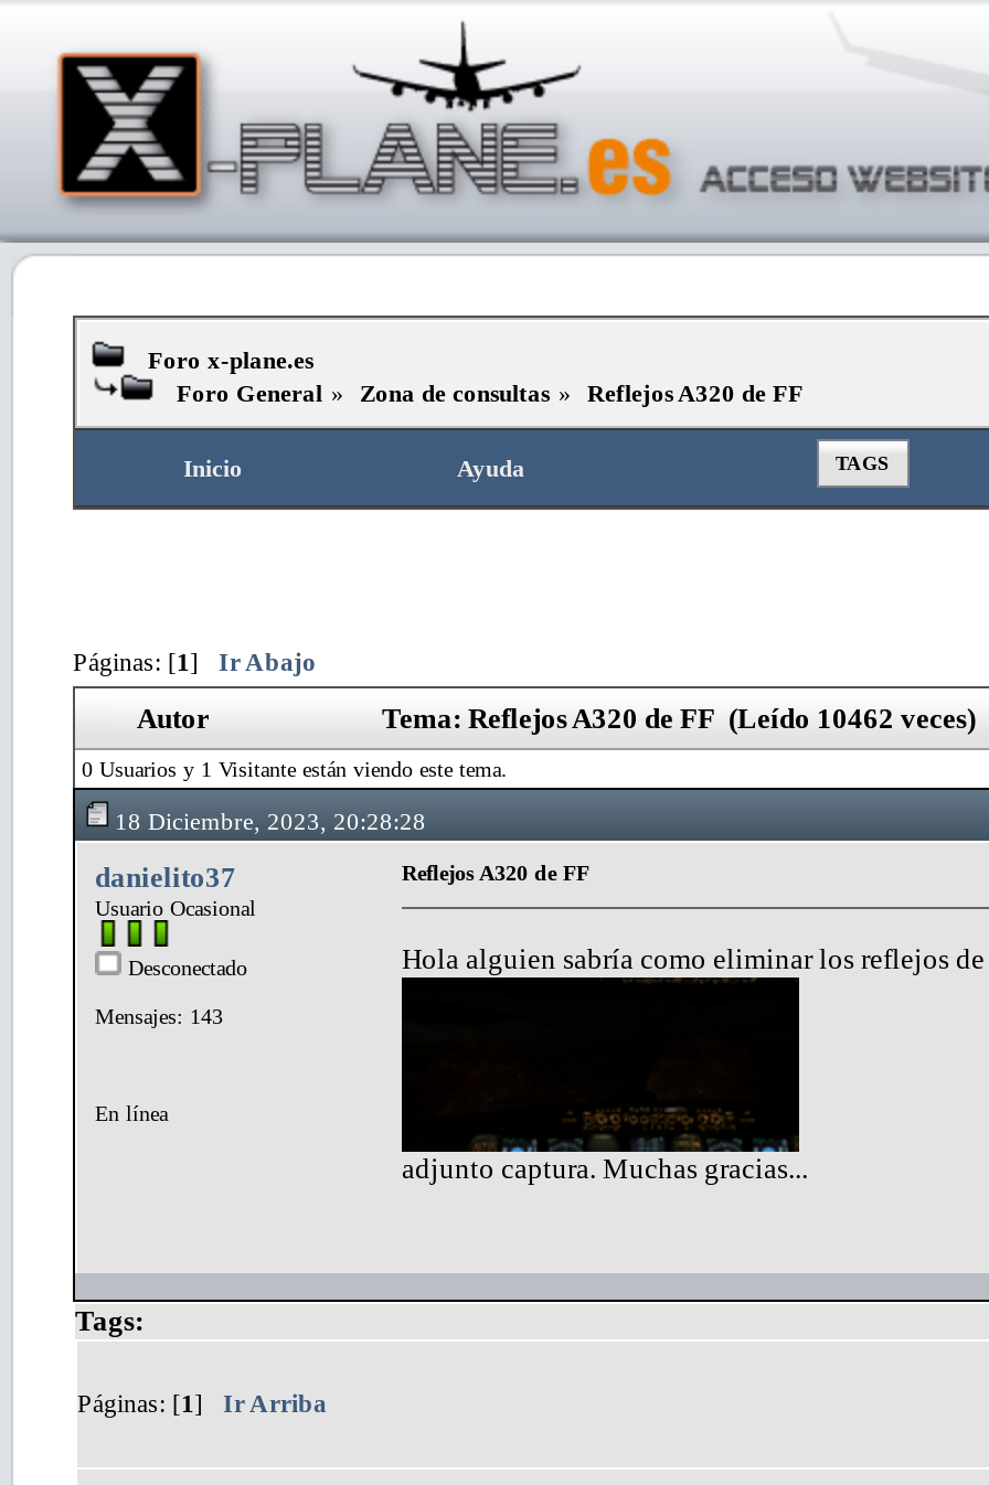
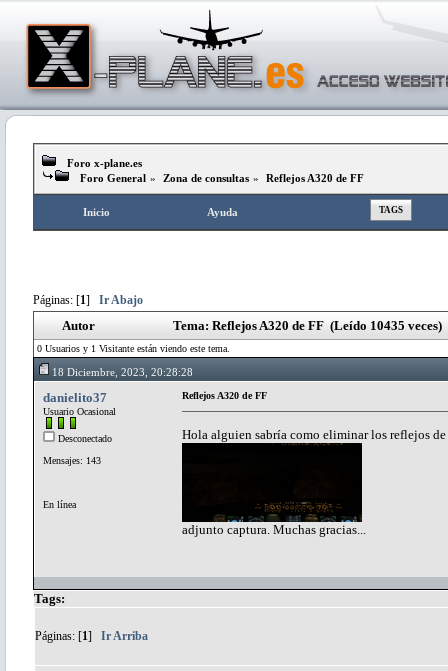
[382,702,976,735] Tema: Reflejos A320 de FF (Leído 10462 veces) -> [173,318,442,333] Tema: Reflejos A320 de FF (Leído 10435 veces)

